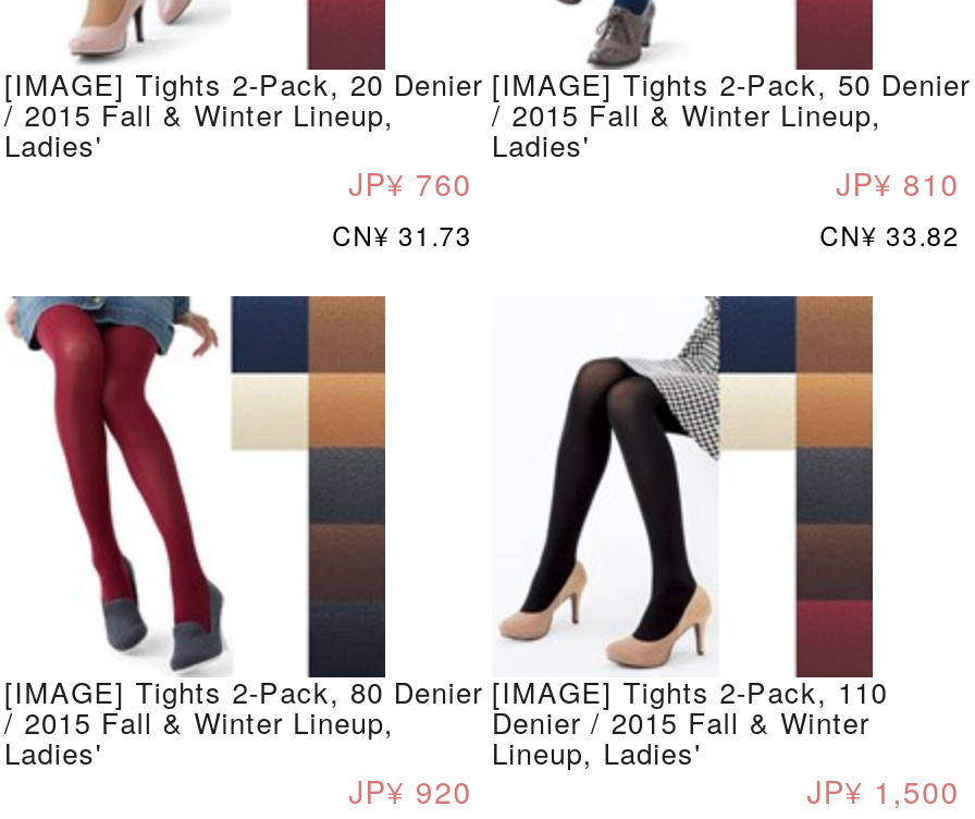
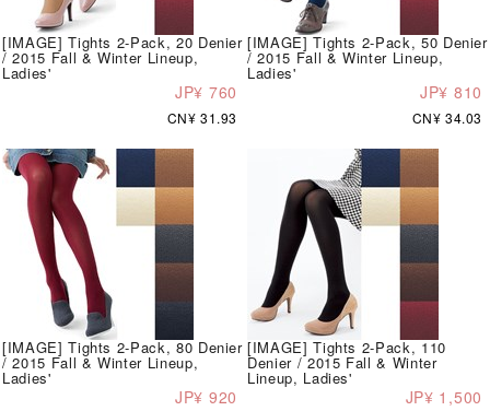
[332,216,472,253] CN¥ 31.73 -> [167,108,237,127] CN¥ 31.93
[820,216,960,253] CN¥ 33.82 -> [412,108,482,127] CN¥ 34.03

